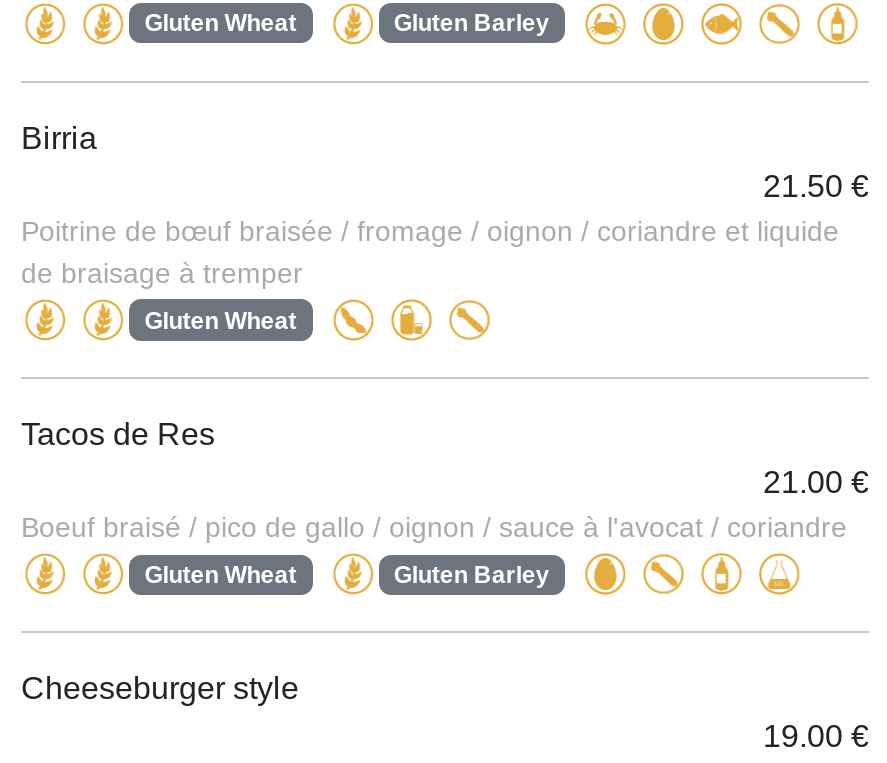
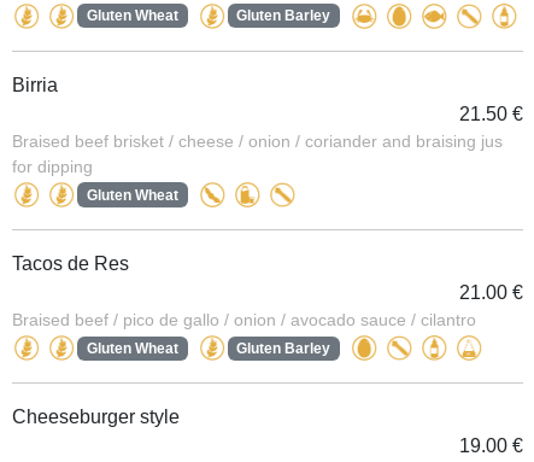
[21,214,839,288] Poitrine de bœuf braisée / fromage / oignon / coriandre et liquide | de braisage à tremper -> [12,131,503,176] Braised beef brisket / cheese / onion / coriander and braising jus | for dipping
[21,511,847,543] Boeuf braisé / pico de gallo / oignon / sauce à l'avocat / coriandre -> [12,310,476,329] Braised beef / pico de gallo / onion / avocado sauce / cilantro

